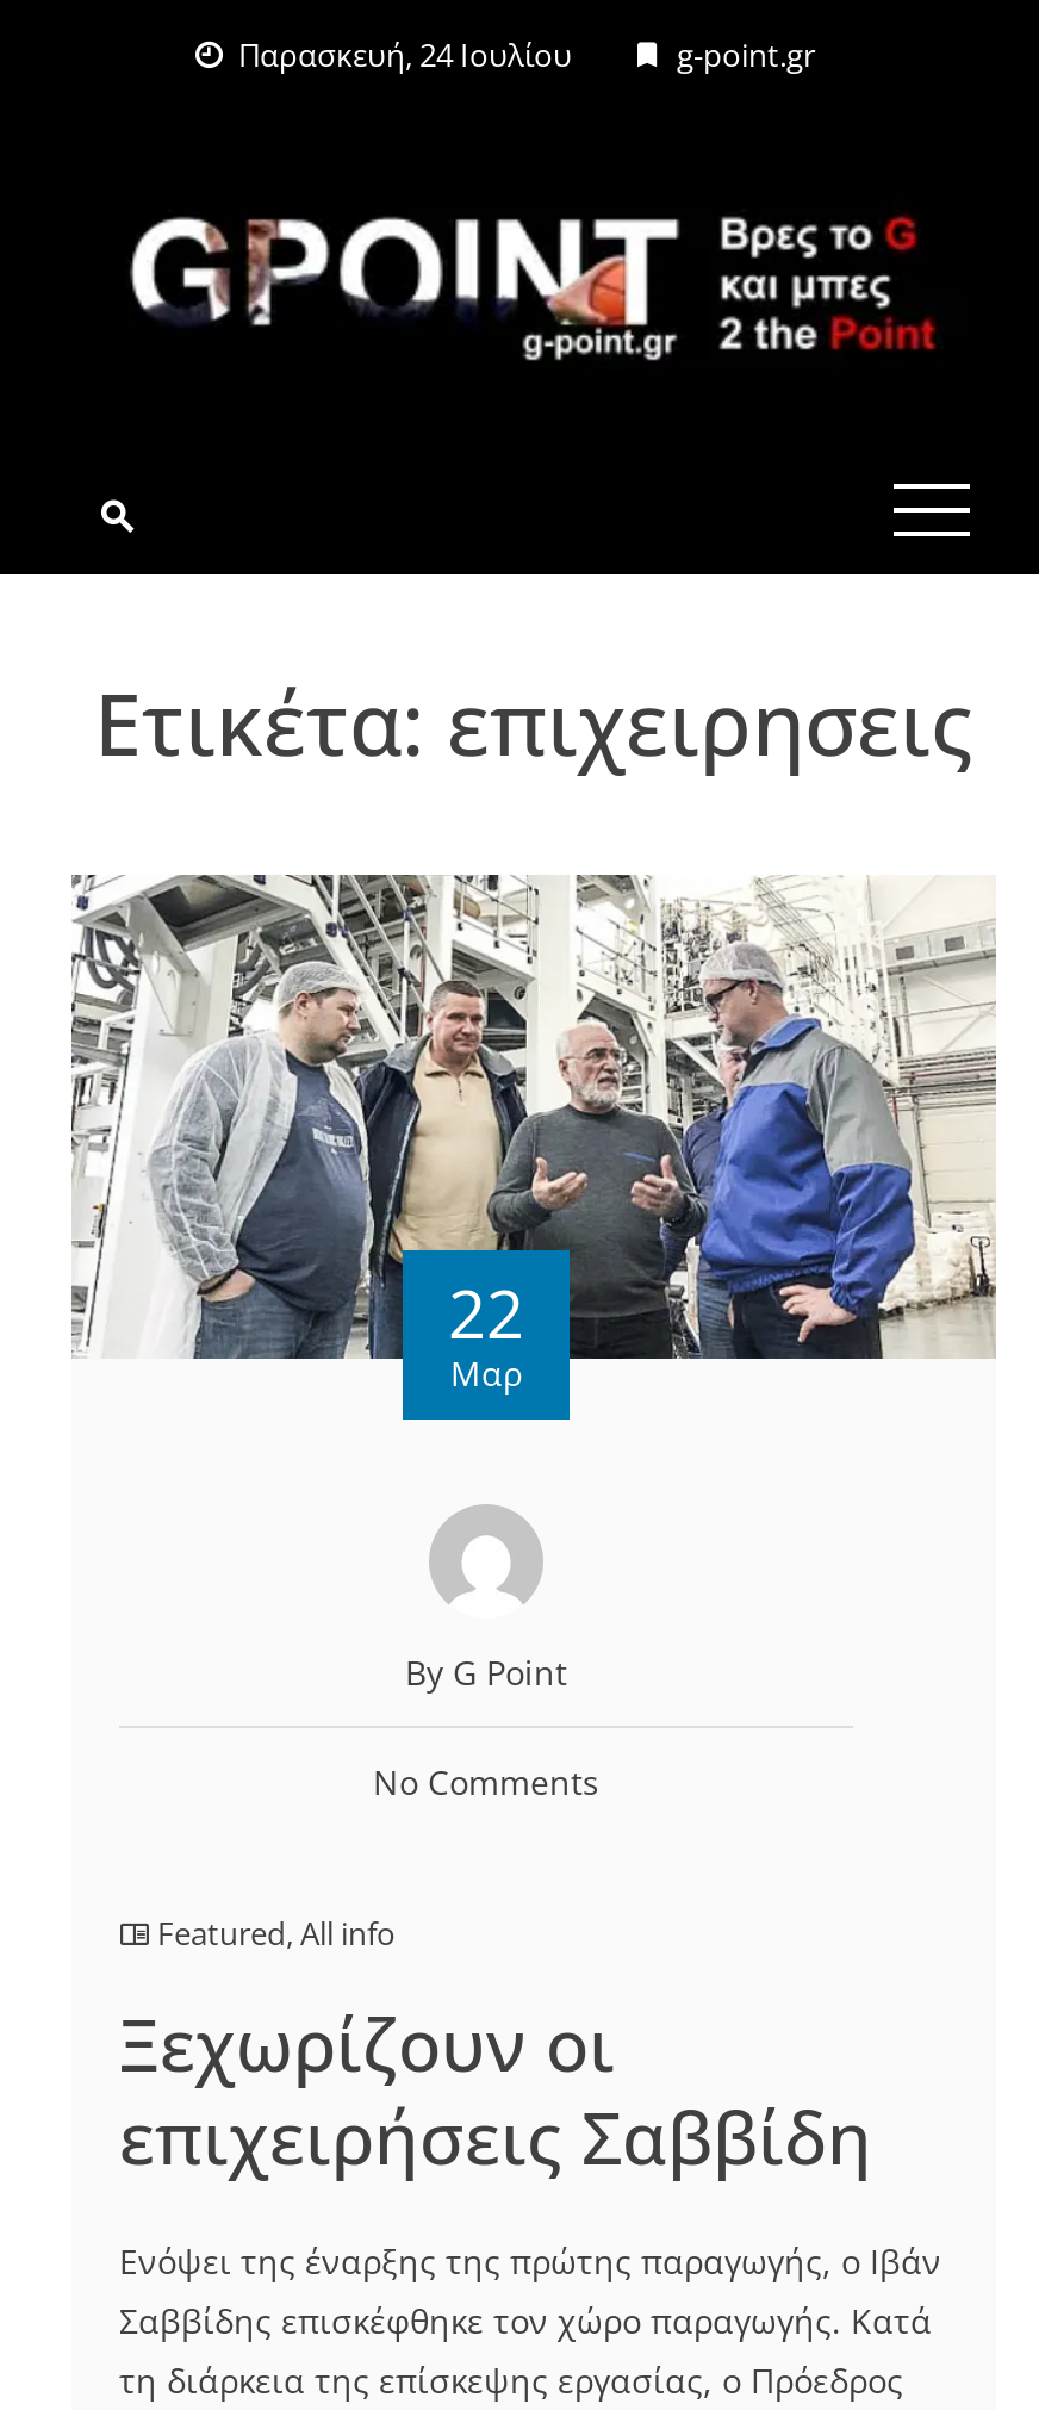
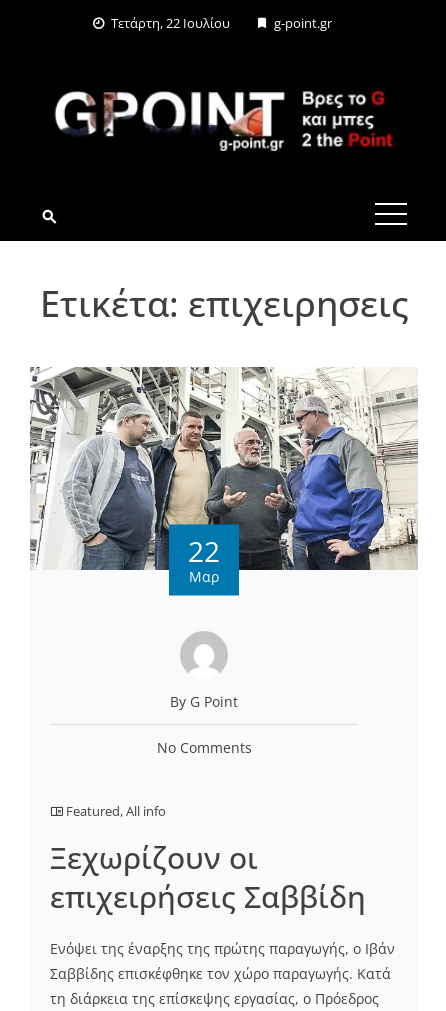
[238,33,572,76] Παρασκευή, 24 Ιουλίου -> [110,14,229,32] Τετάρτη, 22 Ιουλίου

